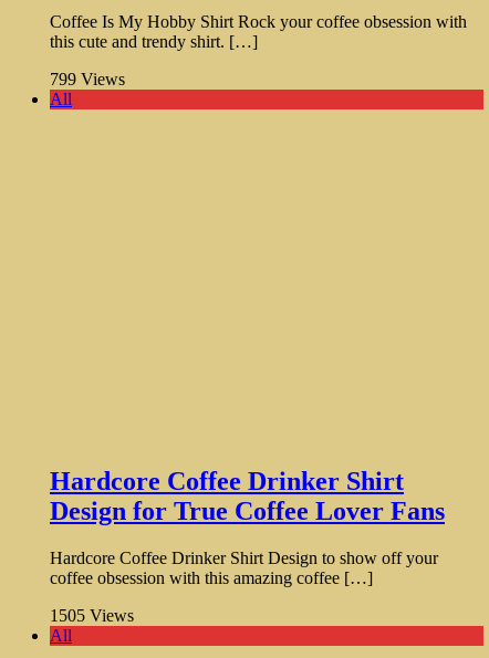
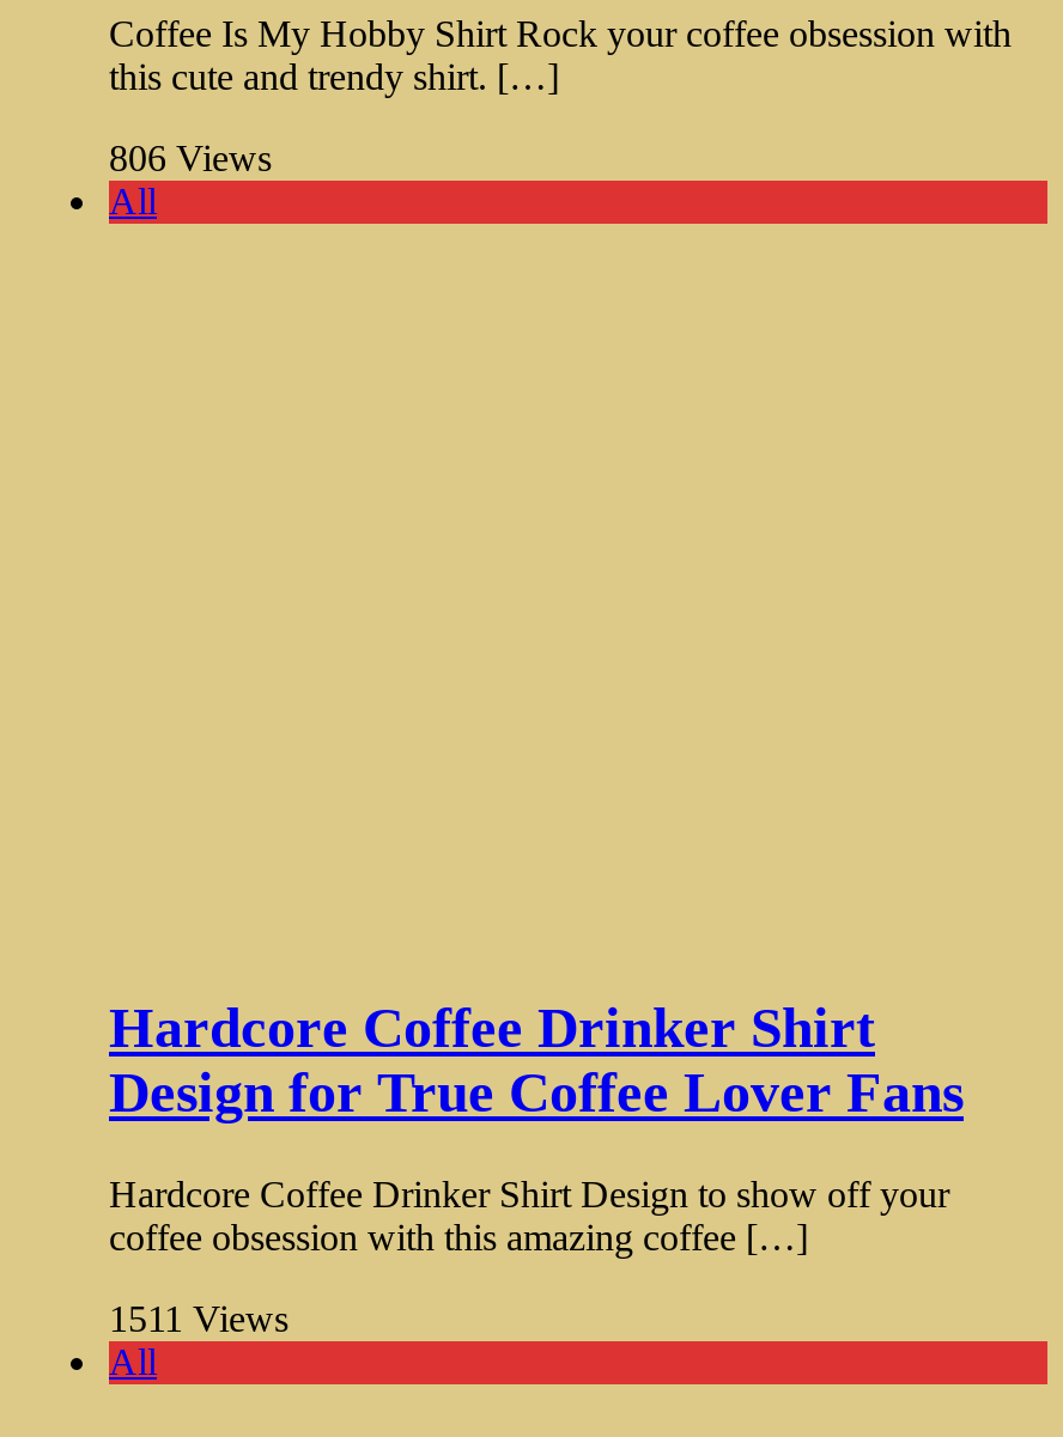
[50,69,125,88] 799 Views -> [109,136,272,177] 806 Views
[50,606,134,625] 1505 Views -> [109,1299,288,1340] 1511 Views

